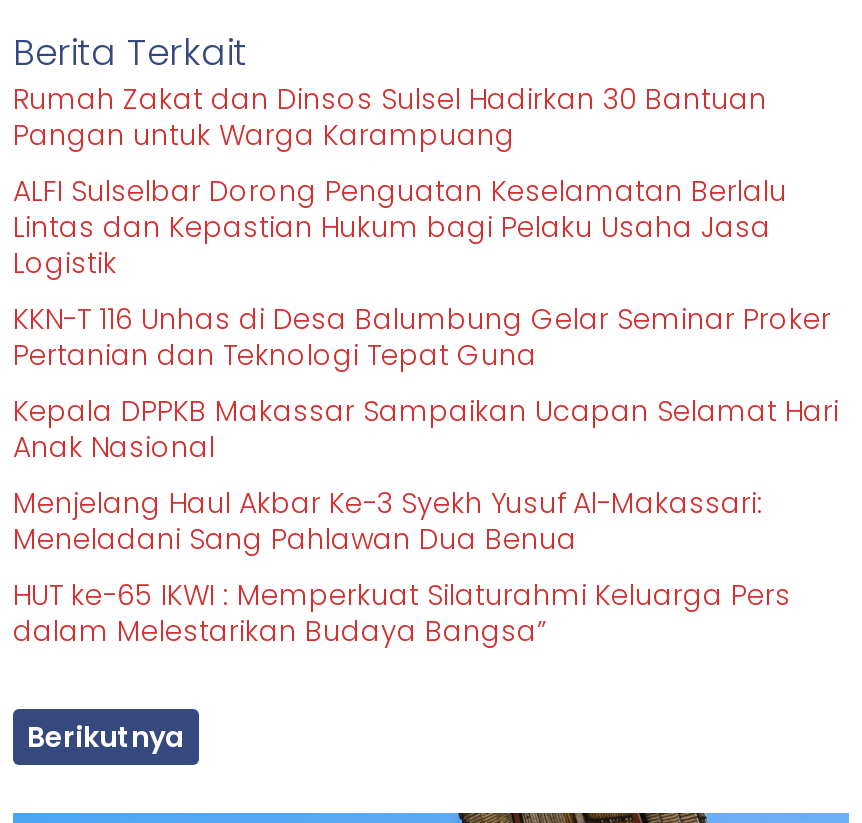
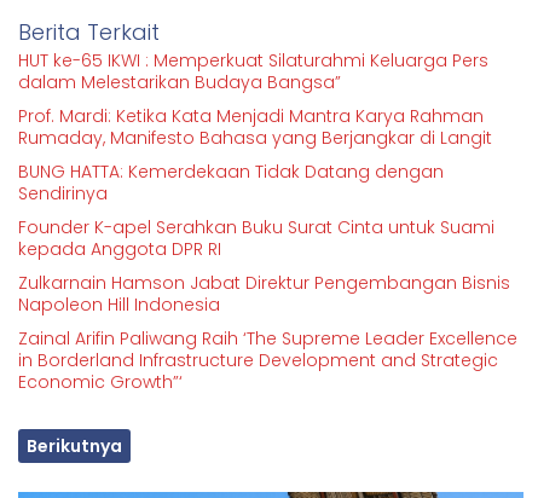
[13,79,839,559] Rumah Zakat dan Dinsos Sulsel Hadirkan 30 Bantuan | Pangan untuk Warga Karampuang | ALFI Sulselbar Dorong Penguatan Keselamatan Berlalu | Lintas dan Kepastian Hukum bagi Pelaku Usaha Jasa | Logistik | KKN-T 116 Unhas di Desa Balumbung Gelar Seminar Proker | Pertanian dan Teknologi Tepat Guna | Kepala DPPKB Makassar Sampaikan Ucapan Selamat Hari | Anak Nasional | Menjelang Haul Akbar Ke-3 Syekh Yusuf Al-Makassari: | Meneladani Sang Pahlawan Dua Benua -> none
moved [13,575,791,651] -> [18,48,488,94]: HUT ke-65 IKWI : Memperkuat Silaturahmi Keluarga Pers | dalam Melestarikan Budaya Bangsa”
none -> [18,104,517,394] Prof. Mardi: Ketika Kata Menjadi Mantra Karya Rahman | Rumaday, Manifesto Bahasa yang Berjangkar di Langit | BUNG HATTA: Kemerdekaan Tidak Datang dengan | Sendirinya | Founder K-apel Serahkan Buku Surat Cinta untuk Suami | kepada Anggota DPR RI | Zulkarnain Hamson Jabat Direktur Pengembangan Bisnis | Napoleon Hill Indonesia | Zainal Arifin Paliwang Raih ‘The Supreme Leader Excellence | in Borderland Infrastructure Development and Strategic | Economic Growth”‘

